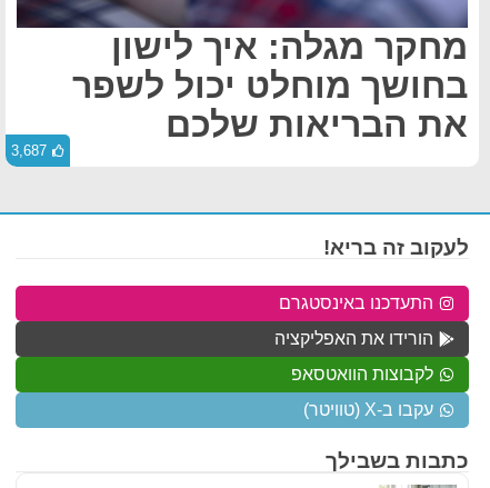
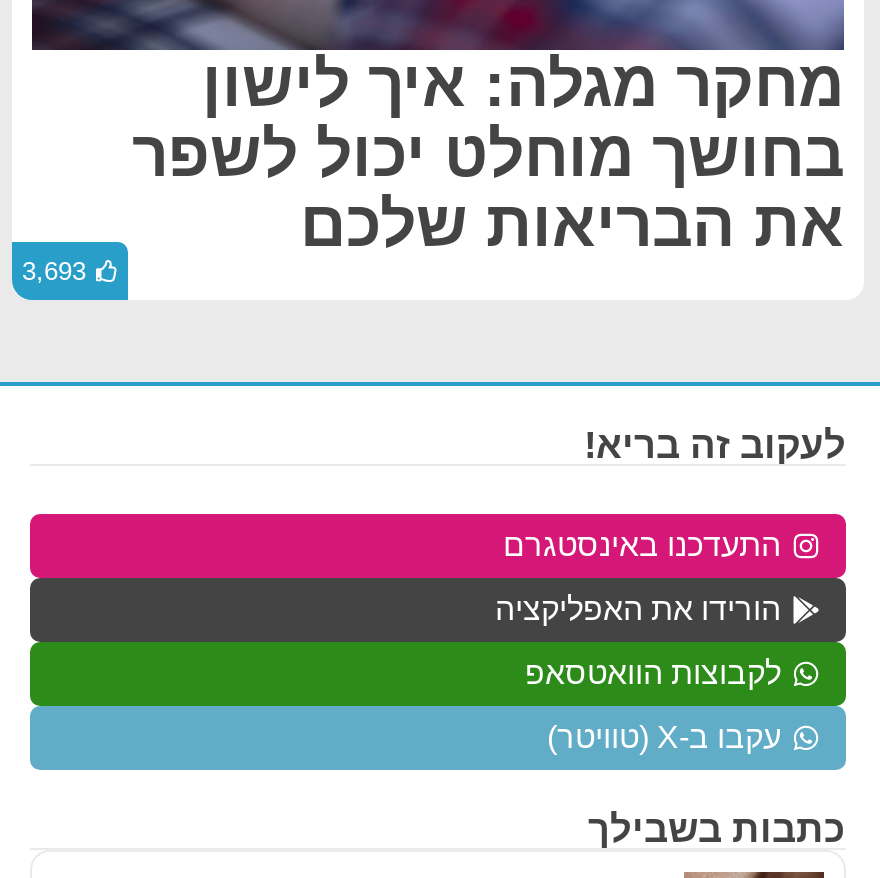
[11,142,47,159] 3,687 -> [22,256,86,286] 3,693

